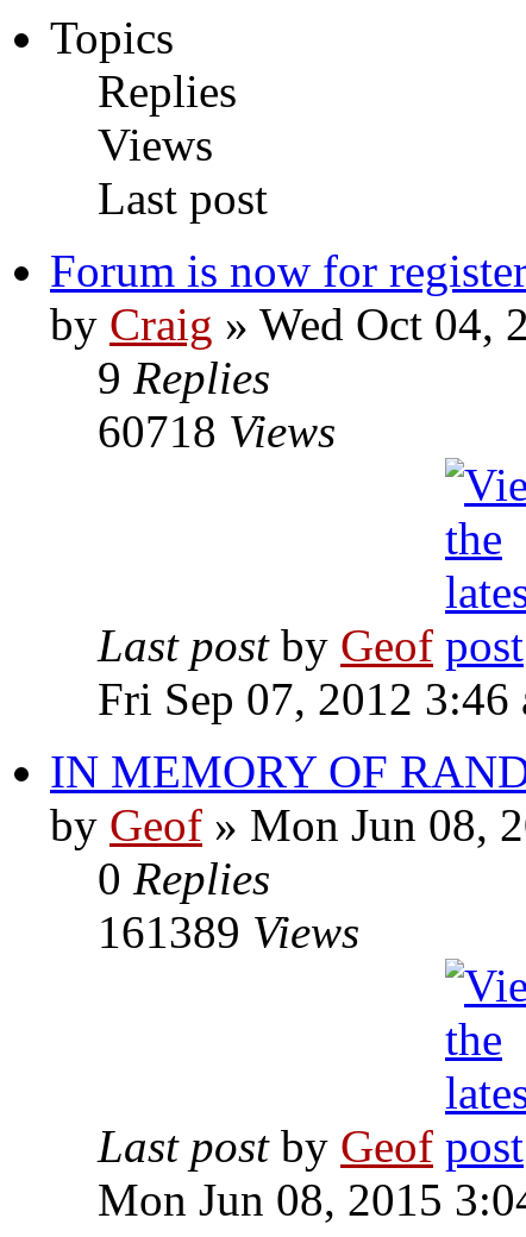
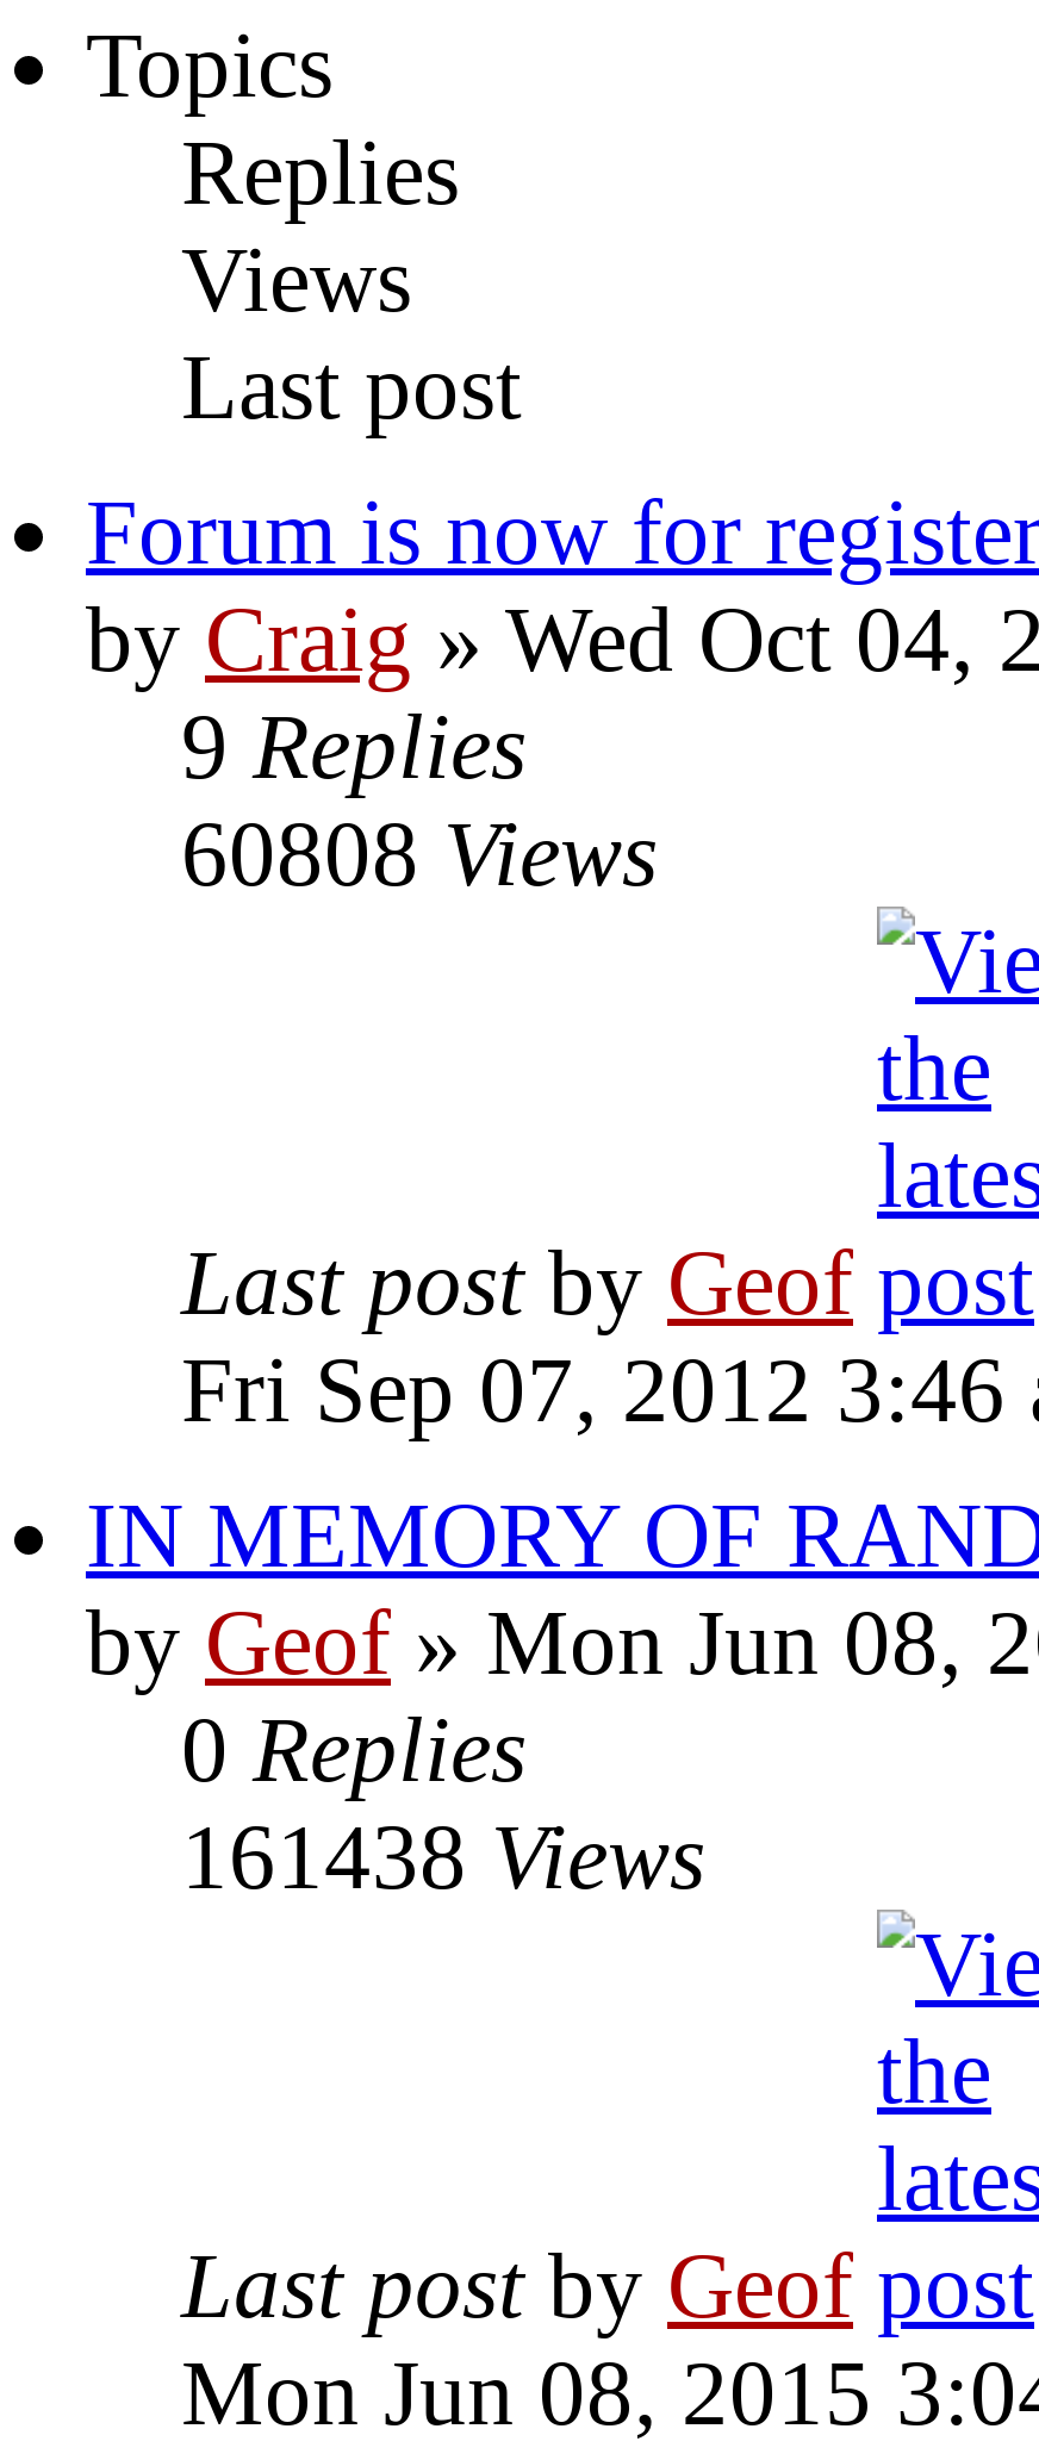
[98,406,336,457] 60718 Views -> [181,803,658,905] 60808 Views
[98,907,359,958] 161389 Views -> [181,1806,705,1908] 161438 Views

